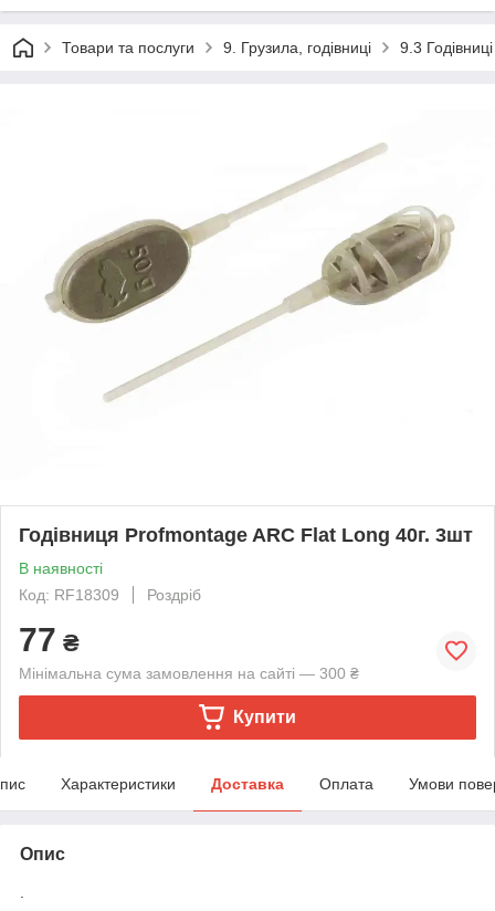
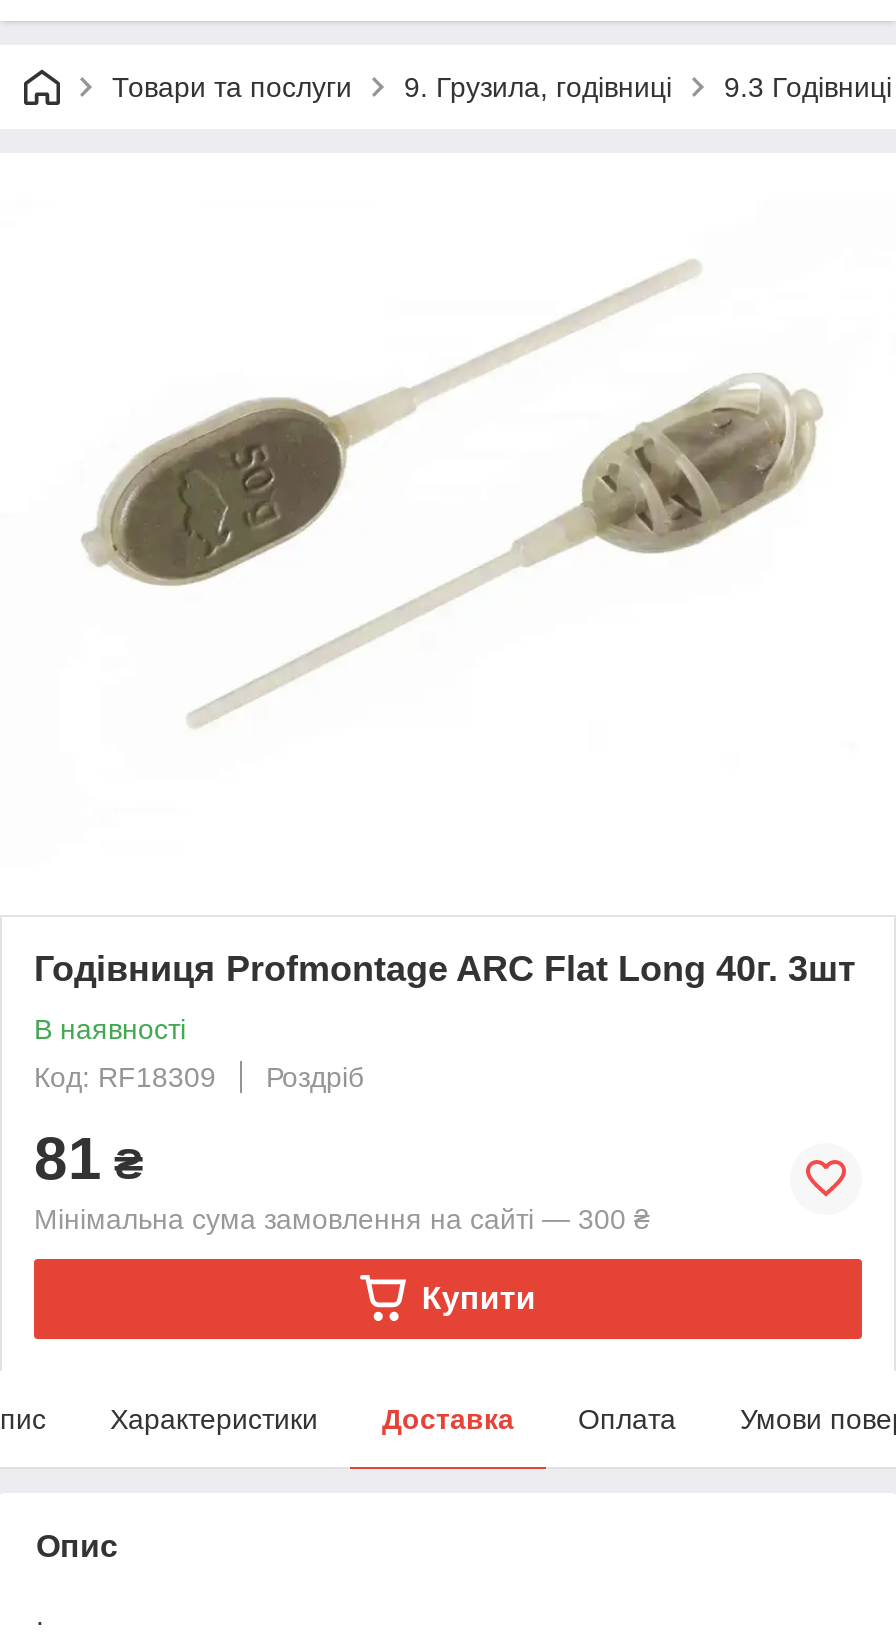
[19,621,80,658] 77 ₴ -> [34,1125,144,1191] 81 ₴

